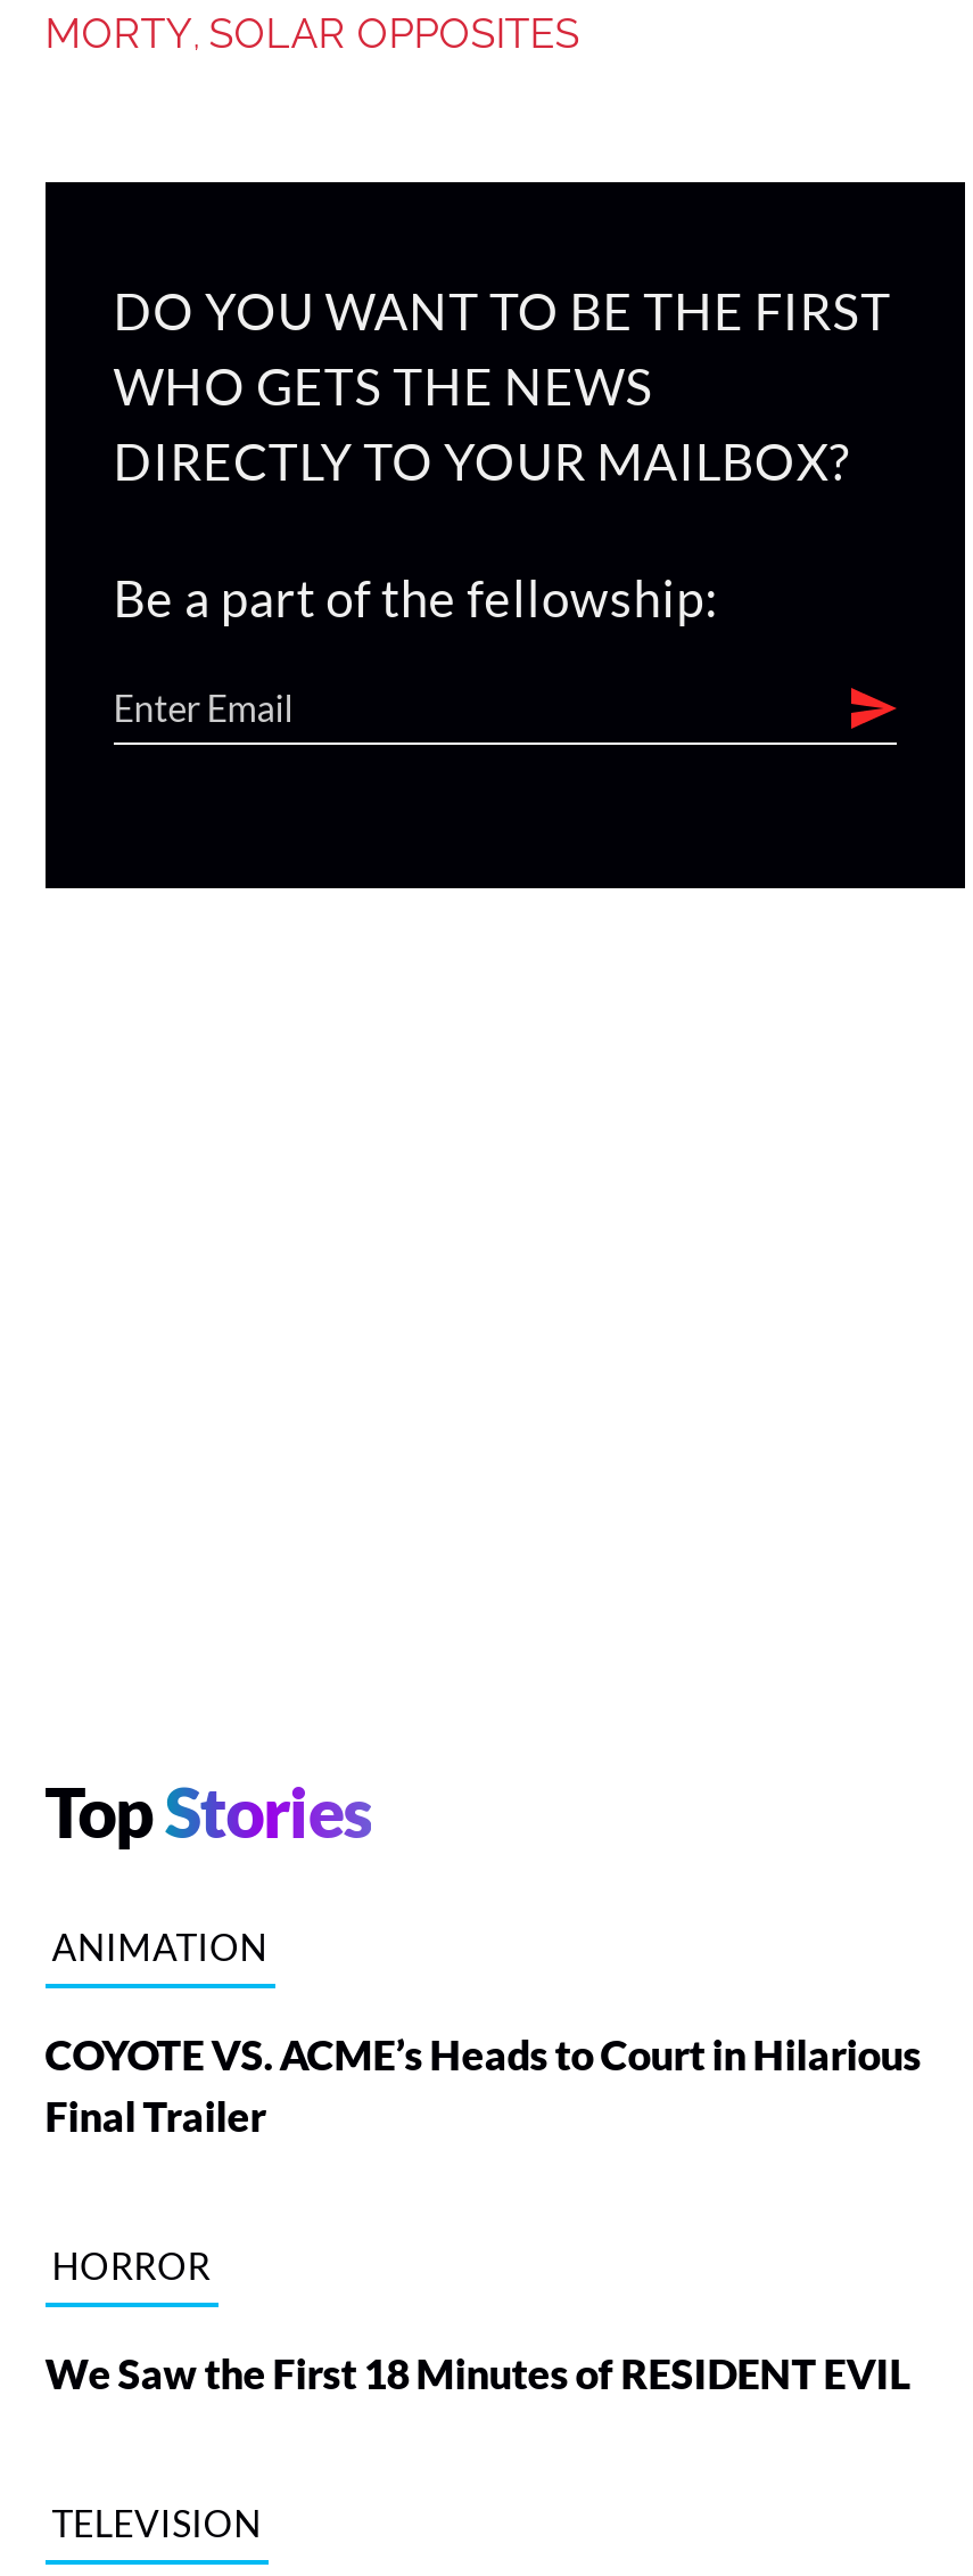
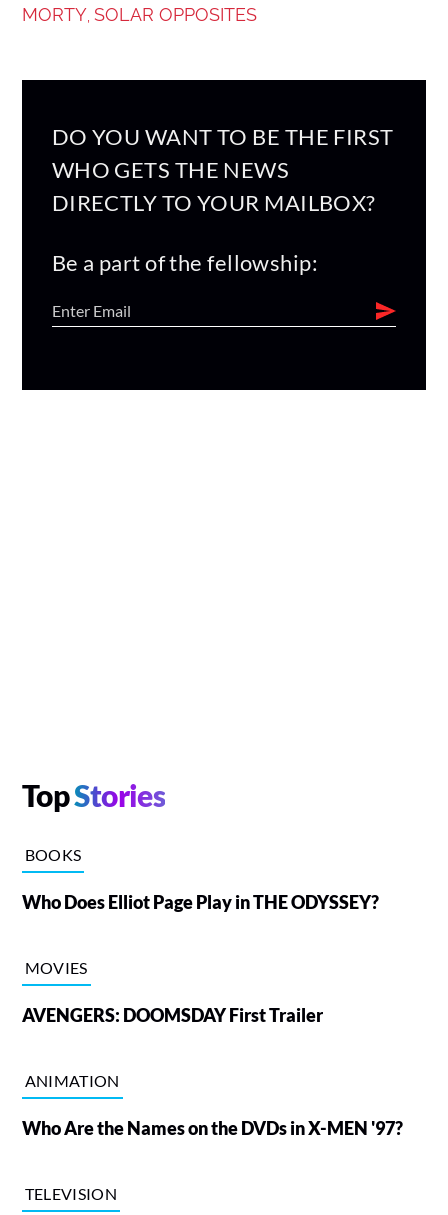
none -> [22,844,379,1025] BOOKS | Who Does Elliot Page Play in THE ODYSSEY? | MOVIES | AVENGERS: DOOMSDAY First Trailer
moved [52,1923,268,1967] -> [25,1070,120,1089]: ANIMATION
[45,2028,921,2397] COYOTE VS. ACME’s Heads to Court in Hilarious | Final Trailer | HORROR | We Saw the First 18 Minutes of RESIDENT EVIL -> [22,1116,403,1138] Who Are the Names on the DVDs in X-MEN '97?

